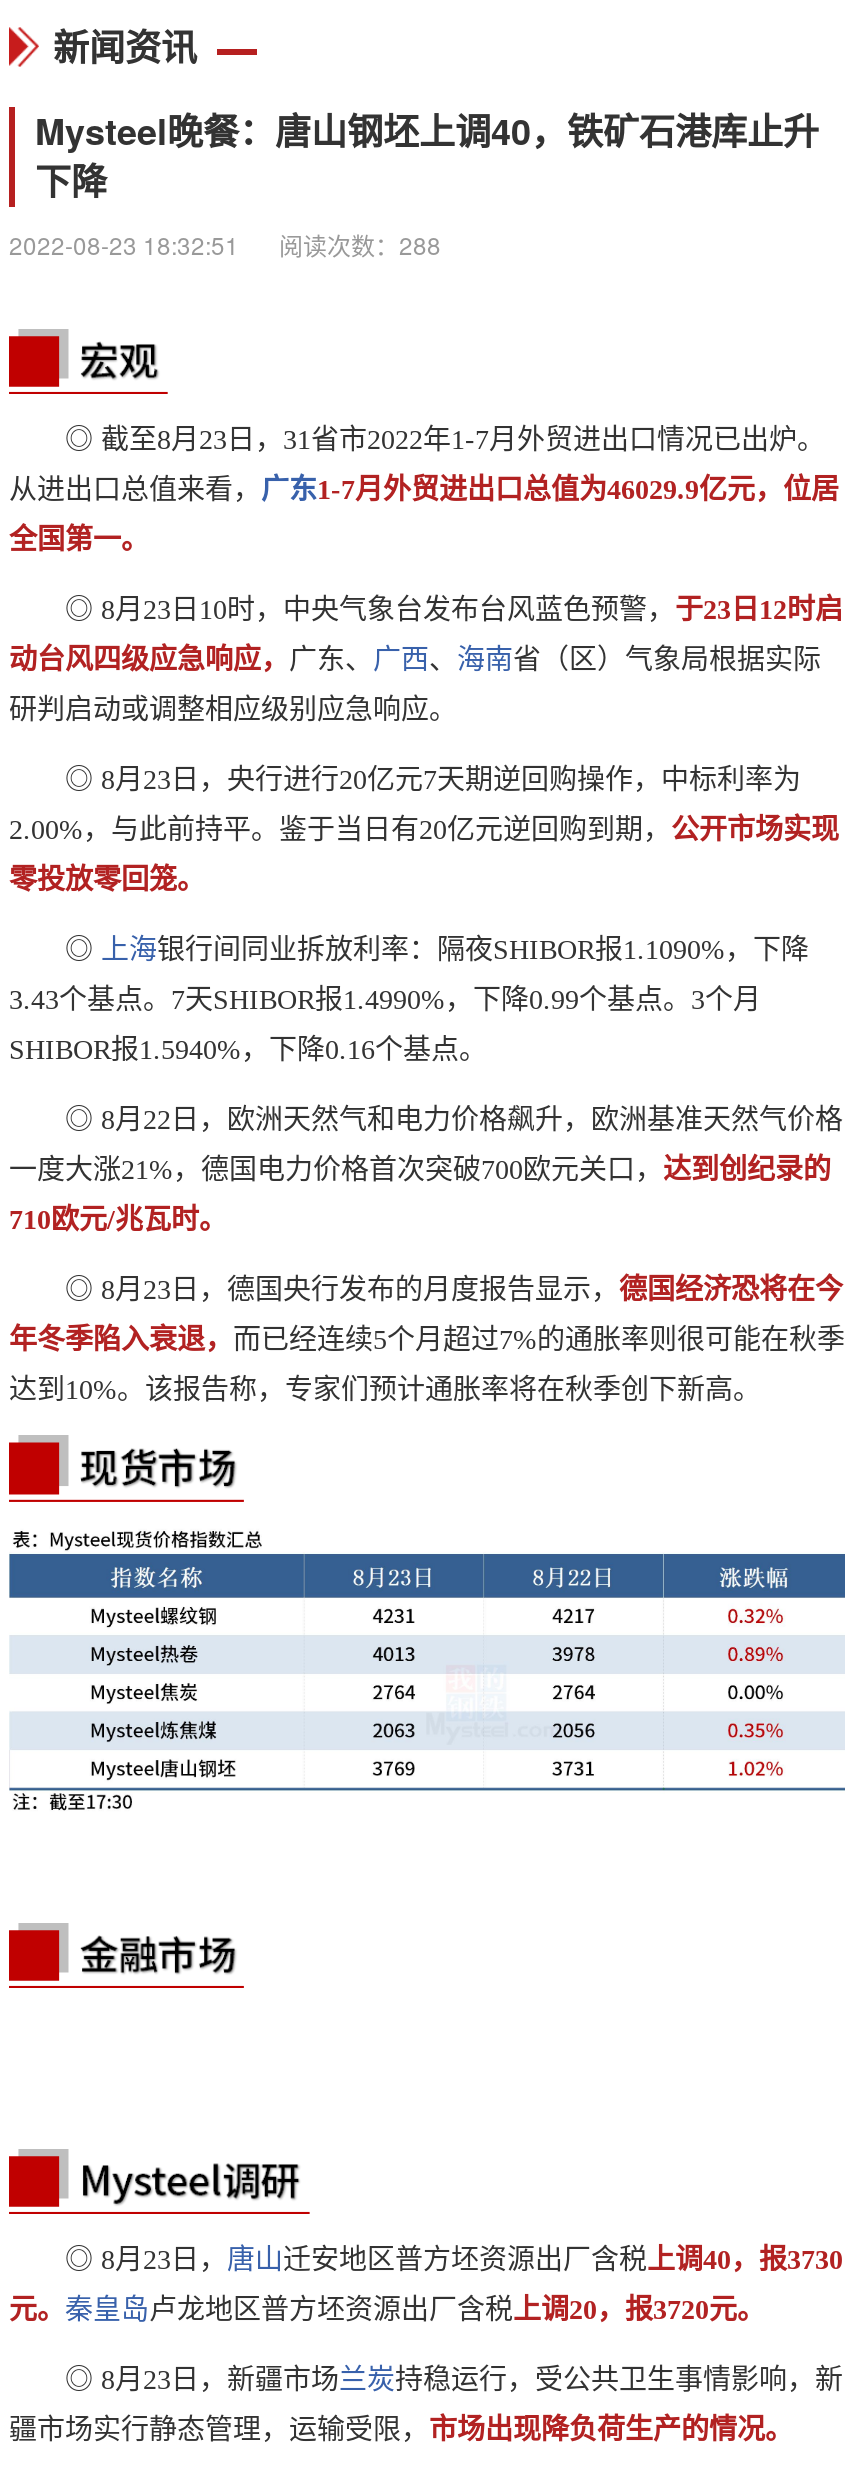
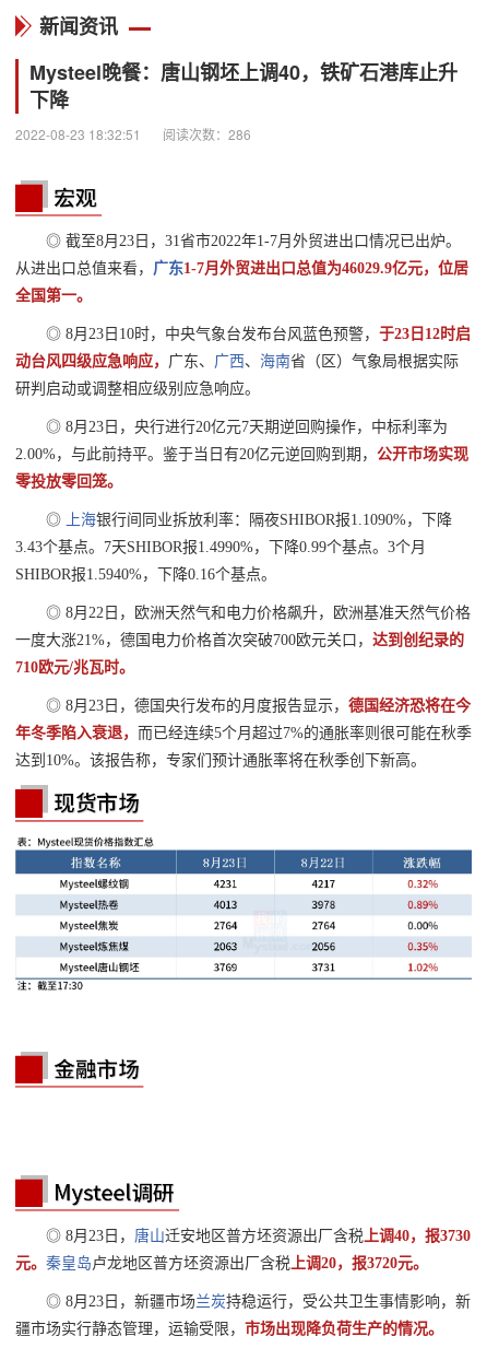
[9,227,441,261] 2022-08-23 18:32:51 阅读次数：288 -> [15,125,251,143] 2022-08-23 18:32:51 阅读次数：286

